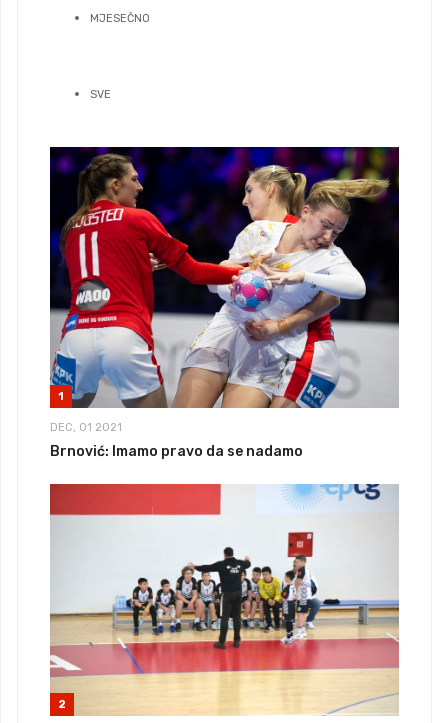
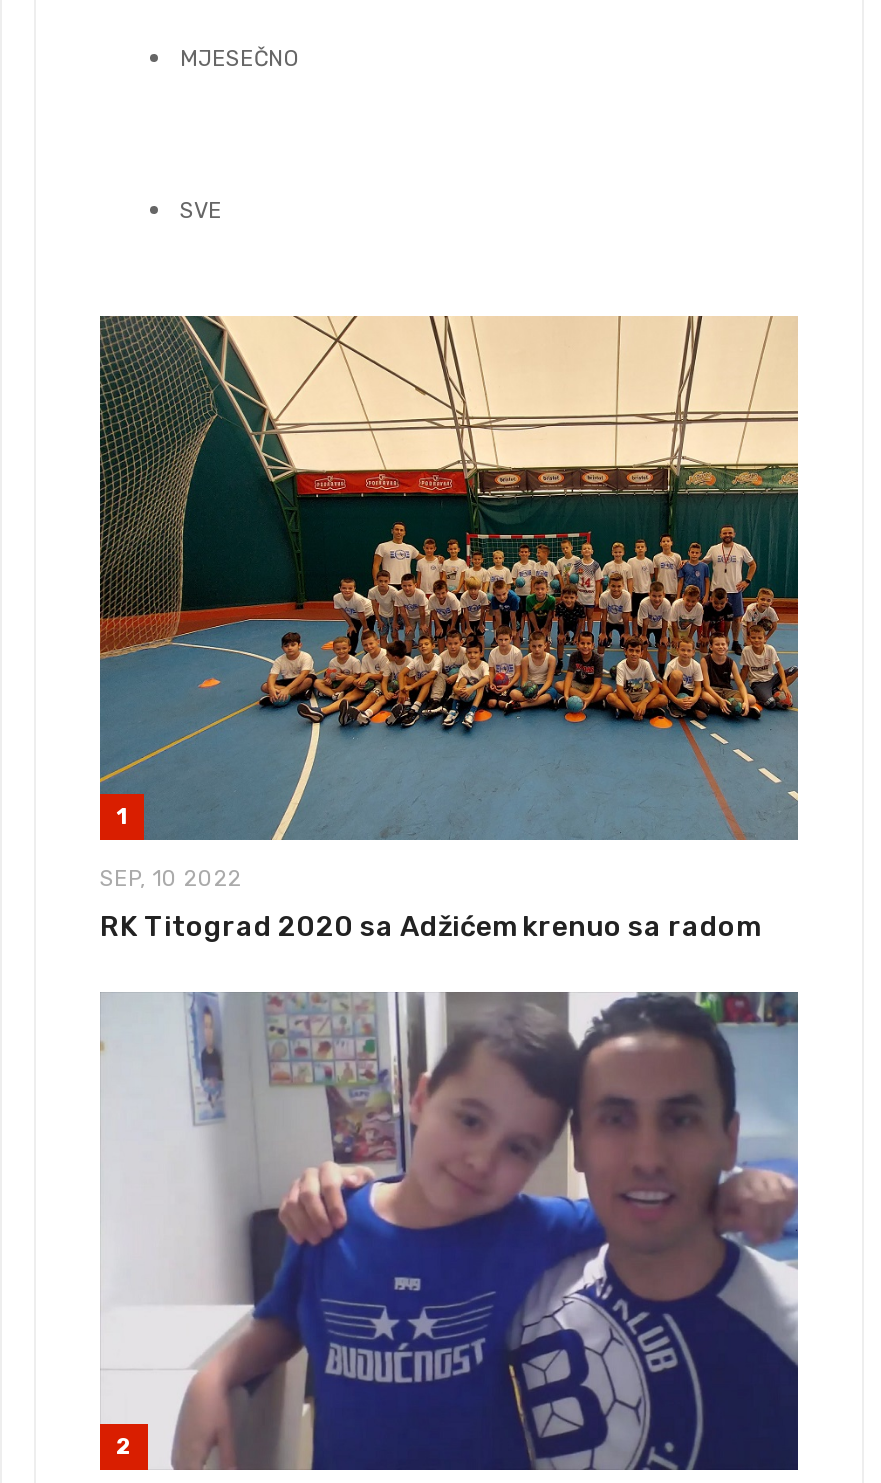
[49,146,400,434] [image] | DEC, 01 2021 -> [98,314,800,893] [image] | SEP, 10 2022
[50,443,303,460] Brnović: Imamo pravo da se nadamo -> [100,910,760,944] RK Titograd 2020 sa Adžićem krenuo sa radom
[50,483,400,716] [image] -> [102,990,800,1472] [image]

